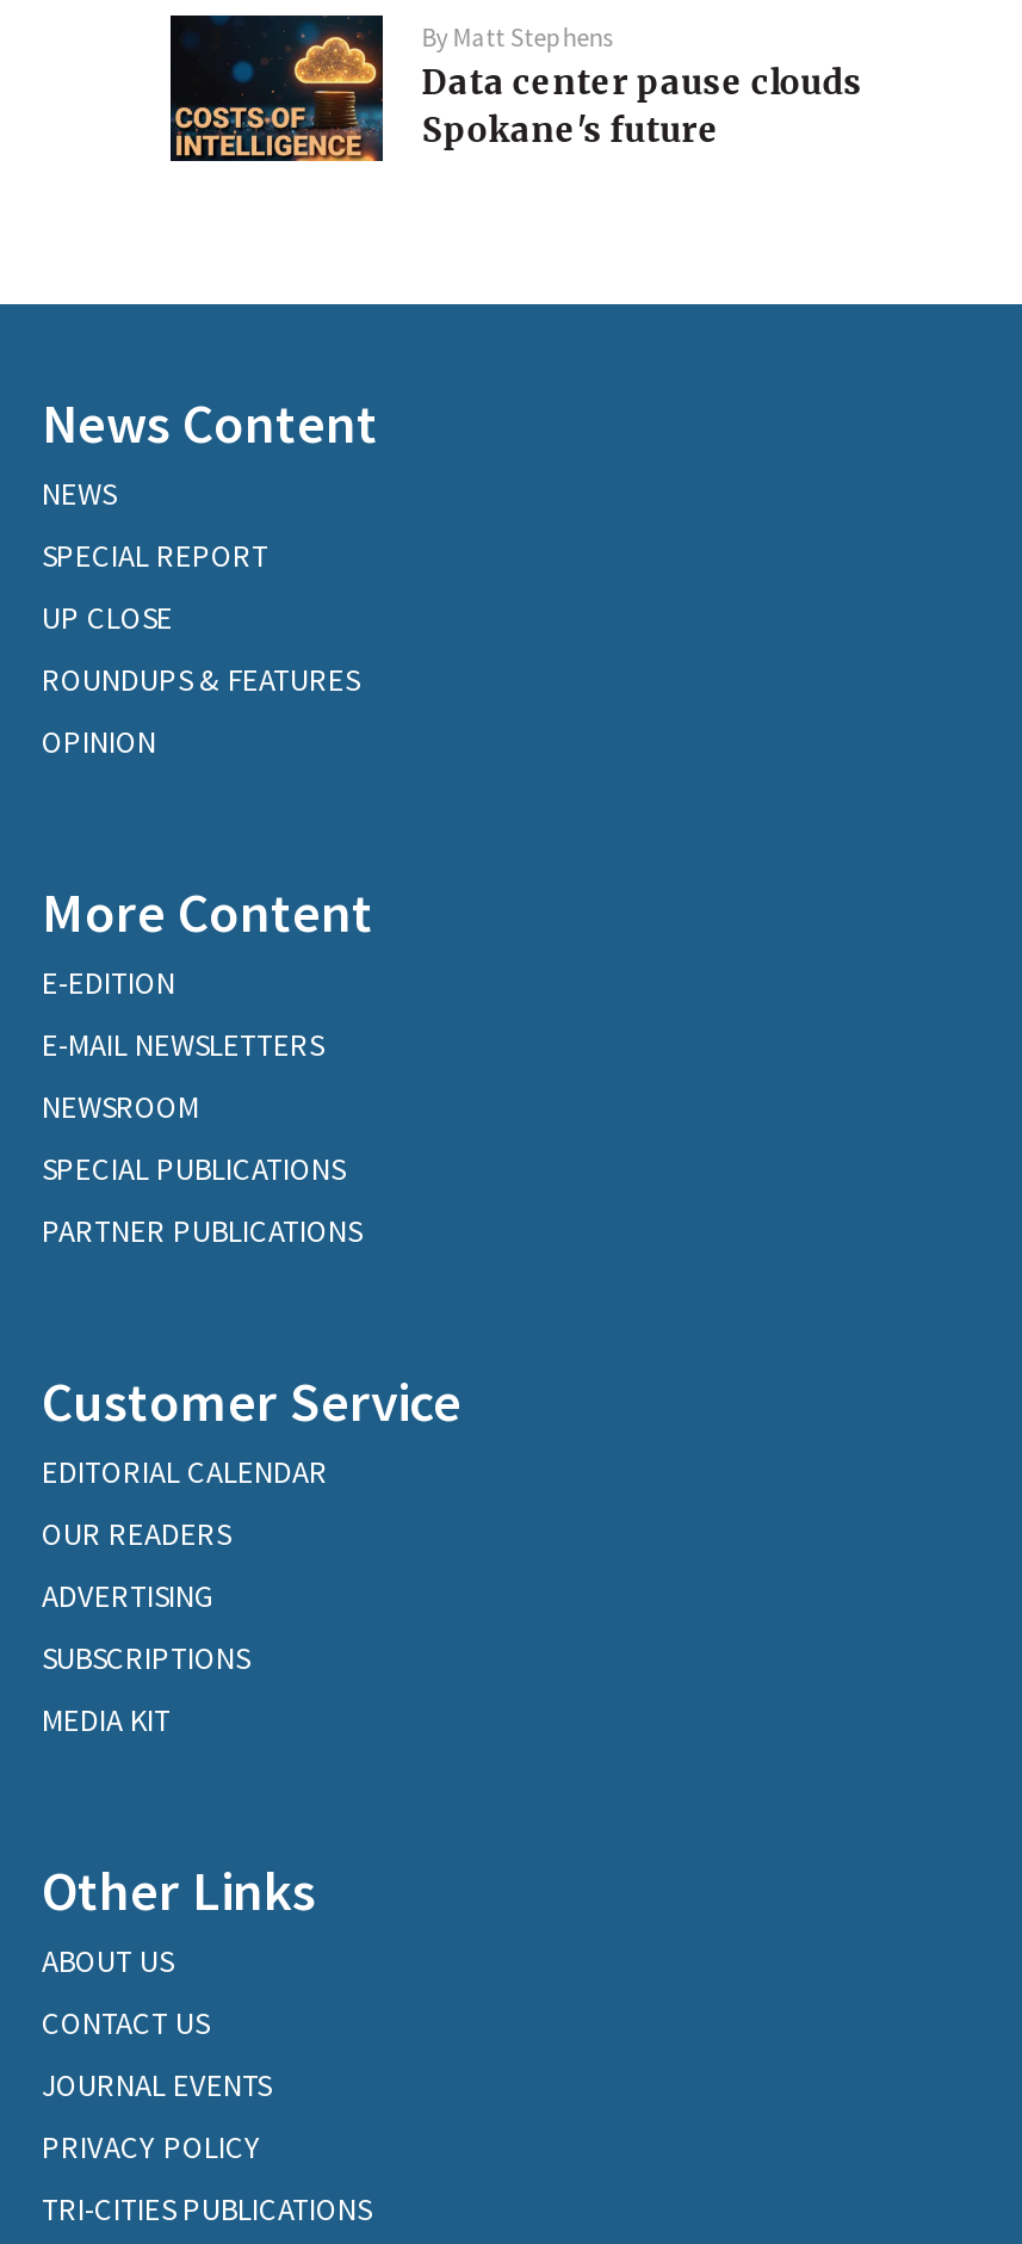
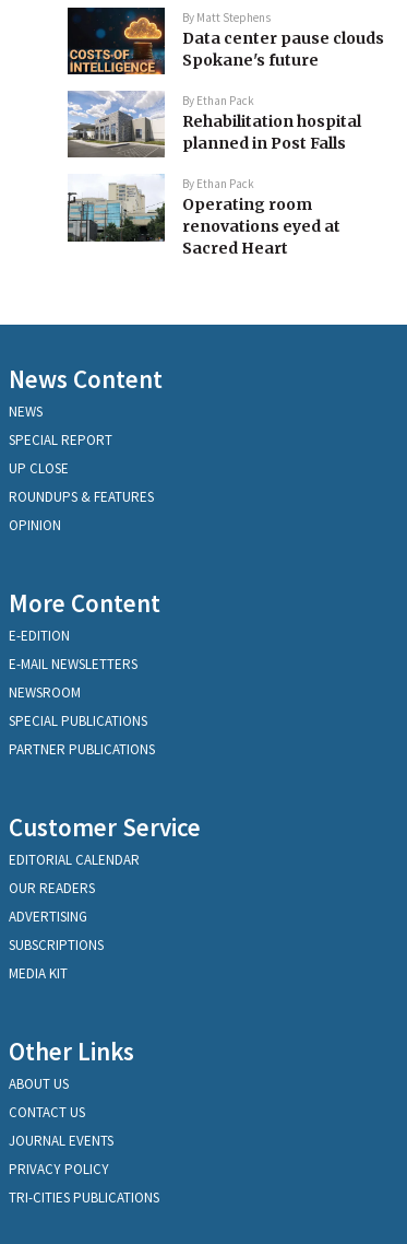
none -> [67,90,361,259] [image] | By Ethan Pack | Rehabilitation hospital | planned in Post Falls | By Ethan Pack | Operating room | renovations eyed at | Sacred Heart
none -> [67,174,166,259] [image]

